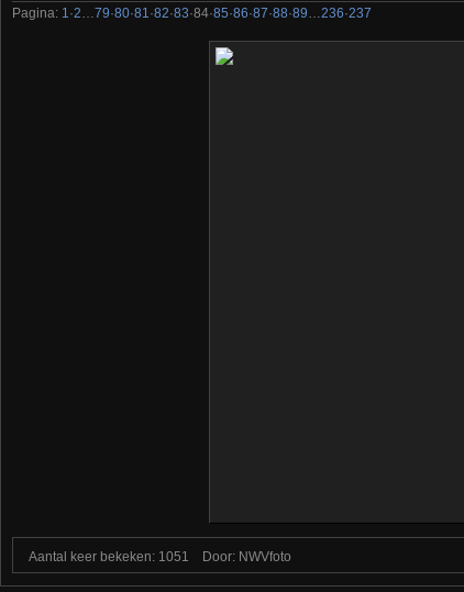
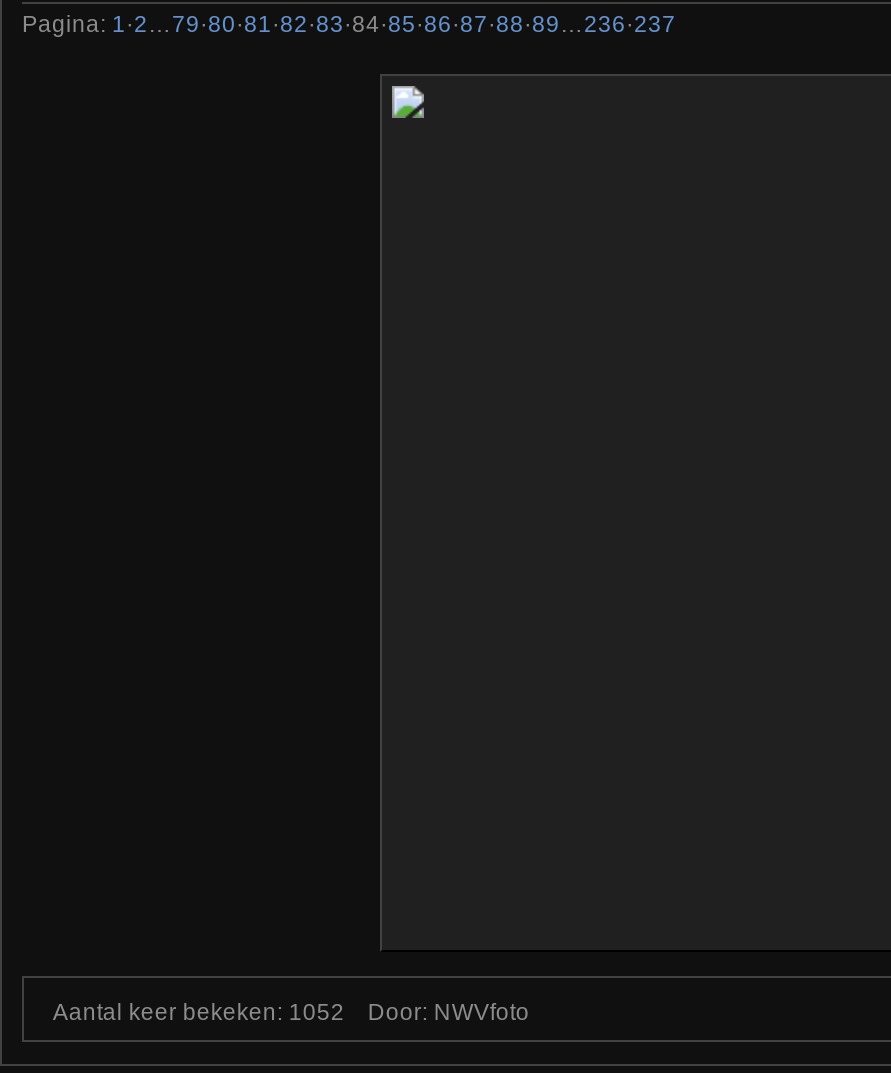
[29,551,190,564] Aantal keer bekeken: 1051 -> [53,1001,345,1025] Aantal keer bekeken: 1052

